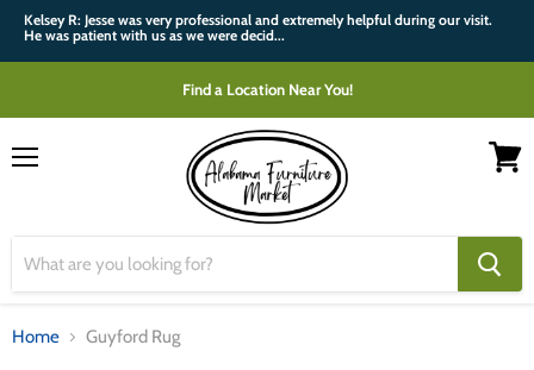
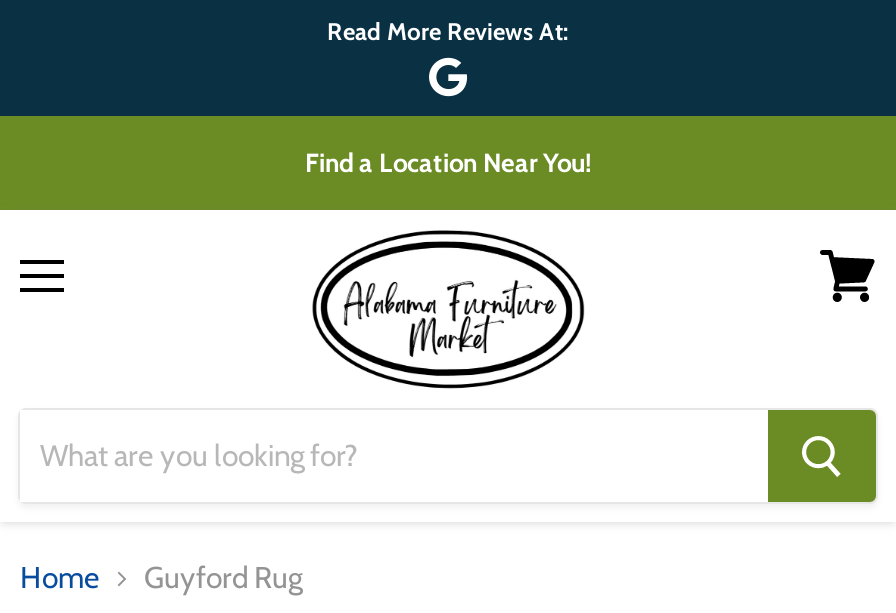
[24,11,492,44] Kelsey R: Jesse was very professional and extremely helpful during our visit. | He was patient with us as we were decid... -> [327,16,569,46] Read More Reviews At:

